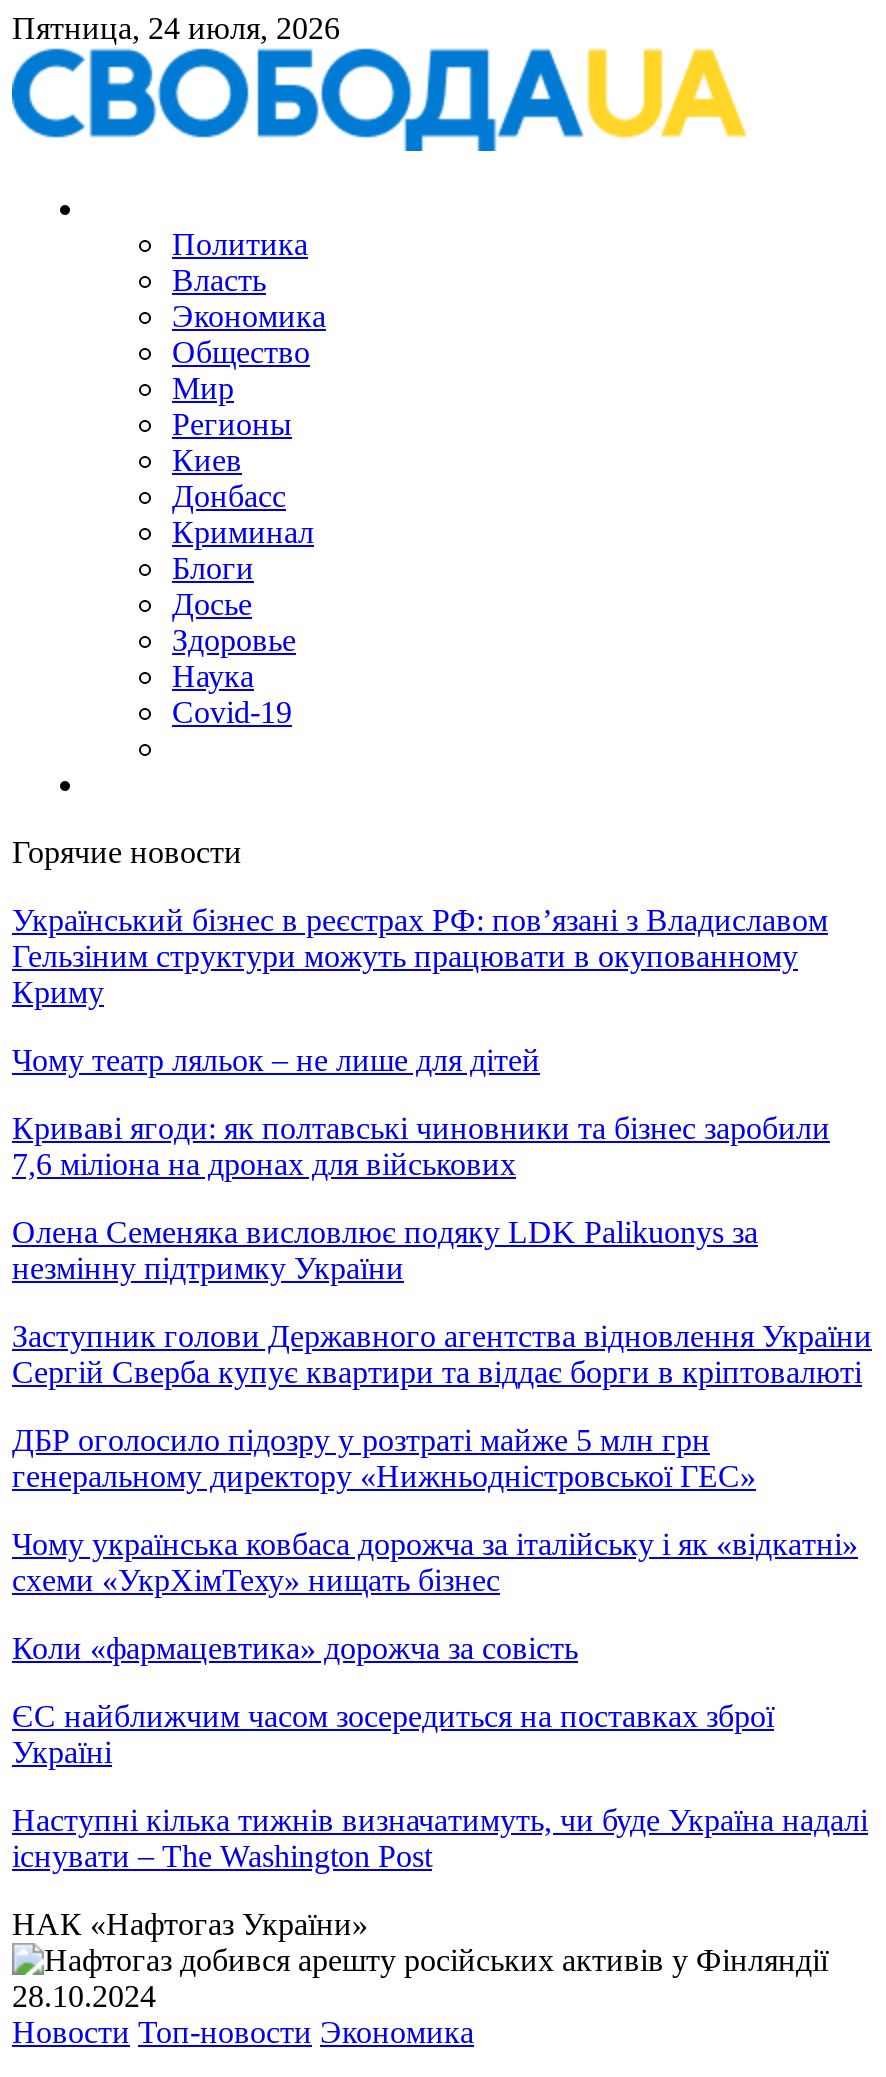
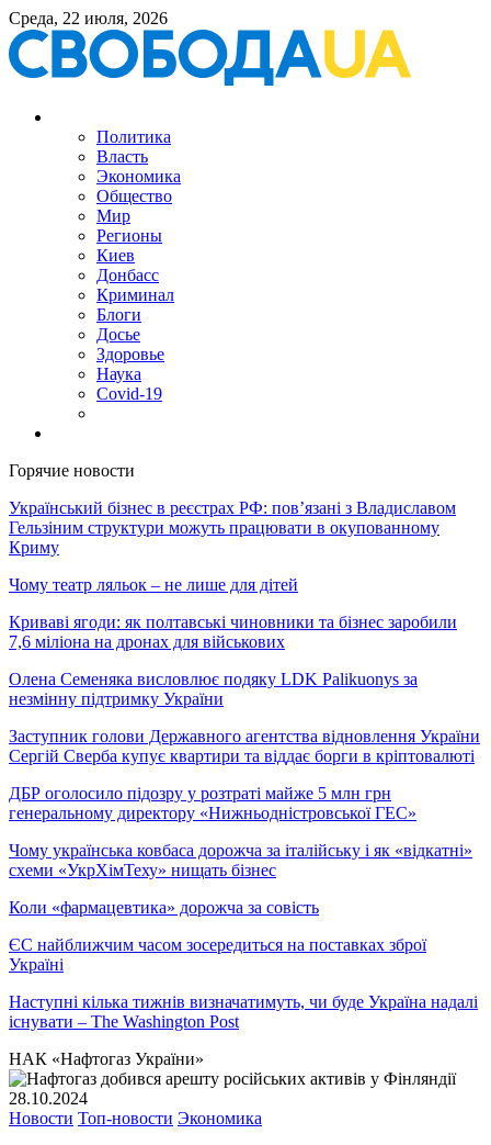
[12,11,340,45] Пятница, 24 июля, 2026 -> [9,9,168,27] Среда, 22 июля, 2026

